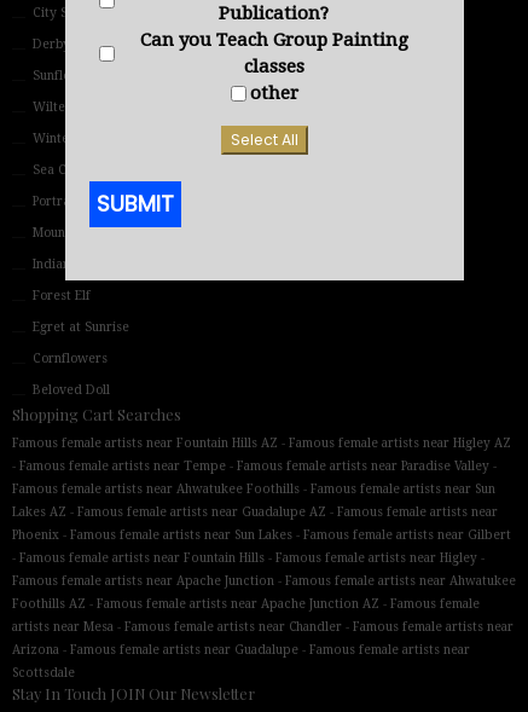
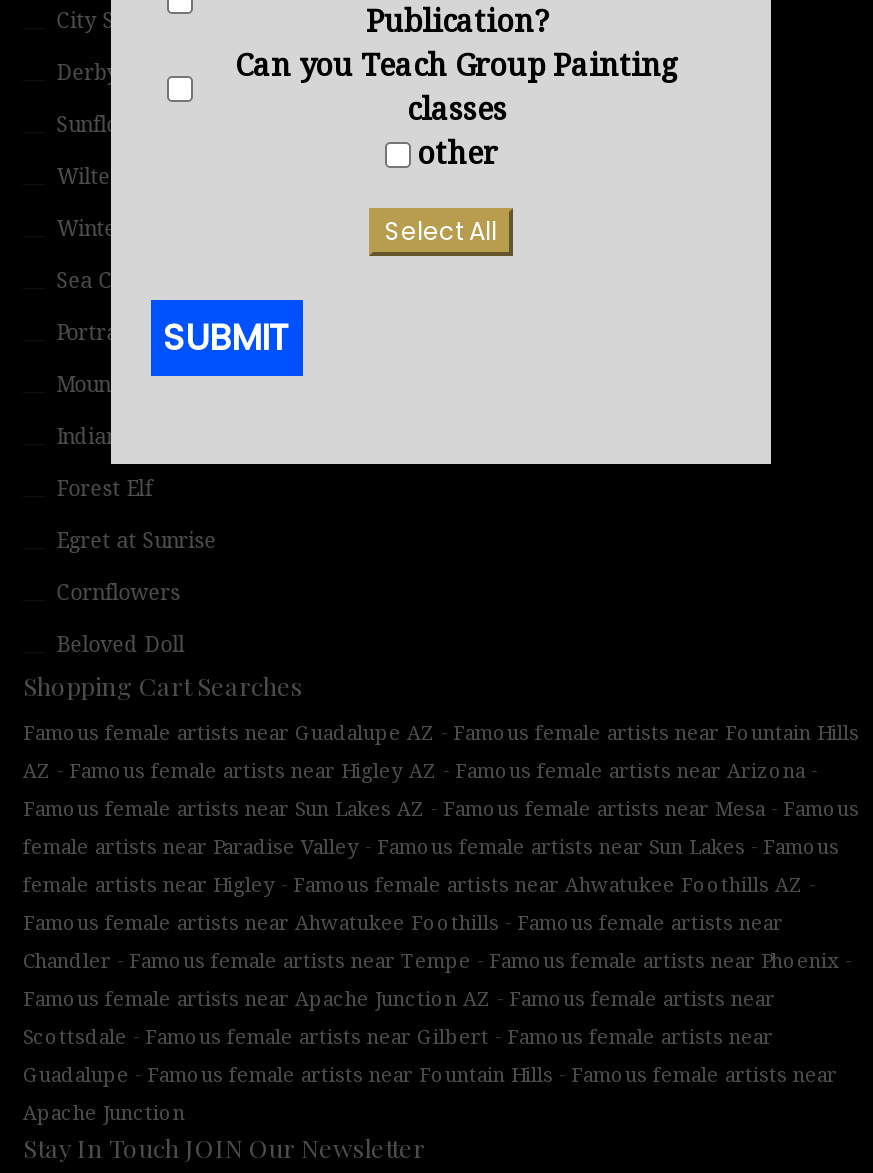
[12,435,511,451] Famous female artists near Fountain Hills AZ - Famous female artists near Higley AZ -> [23,720,859,746] Famous female artists near Guadalupe AZ - Famous female artists near Fountain Hills
[12,458,497,474] - Famous female artists near Tempe - Famous female artists near Paradise Valley - -> [23,758,817,784] AZ - Famous female artists near Higley AZ - Famous female artists near Arizona -
[12,481,495,497] Famous female artists near Ahwatukee Foothills - Famous female artists near Sun -> [23,796,859,822] Famous female artists near Sun Lakes AZ - Famous female artists near Mesa - Famous
[12,504,498,520] Lakes AZ - Famous female artists near Guadalupe AZ - Famous female artists near -> [23,834,839,860] female artists near Paradise Valley - Famous female artists near Sun Lakes - Famous
[12,527,511,543] Phoenix - Famous female artists near Sun Lakes - Famous female artists near Gilbert -> [23,872,815,898] female artists near Higley - Famous female artists near Ahwatukee Foothills AZ -
[12,550,485,566] - Famous female artists near Fountain Hills - Famous female artists near Higley - -> [23,910,783,936] Famous female artists near Ahwatukee Foothills - Famous female artists near
[12,573,516,589] Famous female artists near Apache Junction - Famous female artists near Ahwatukee -> [23,948,851,974] Chandler - Famous female artists near Tempe - Famous female artists near Phoenix -
[12,596,480,612] Foothills AZ - Famous female artists near Apache Junction AZ - Famous female -> [23,986,775,1012] Famous female artists near Apache Junction AZ - Famous female artists near
[12,619,514,635] artists near Mesa - Famous female artists near Chandler - Famous female artists near -> [23,1024,773,1050] Scottsdale - Famous female artists near Gilbert - Famous female artists near
[12,642,470,658] Arizona - Famous female artists near Guadalupe - Famous female artists near -> [23,1062,837,1088] Guadalupe - Famous female artists near Fountain Hills - Famous female artists near
[12,666,75,679] Scottsdale -> [23,1102,185,1124] Apache Junction

